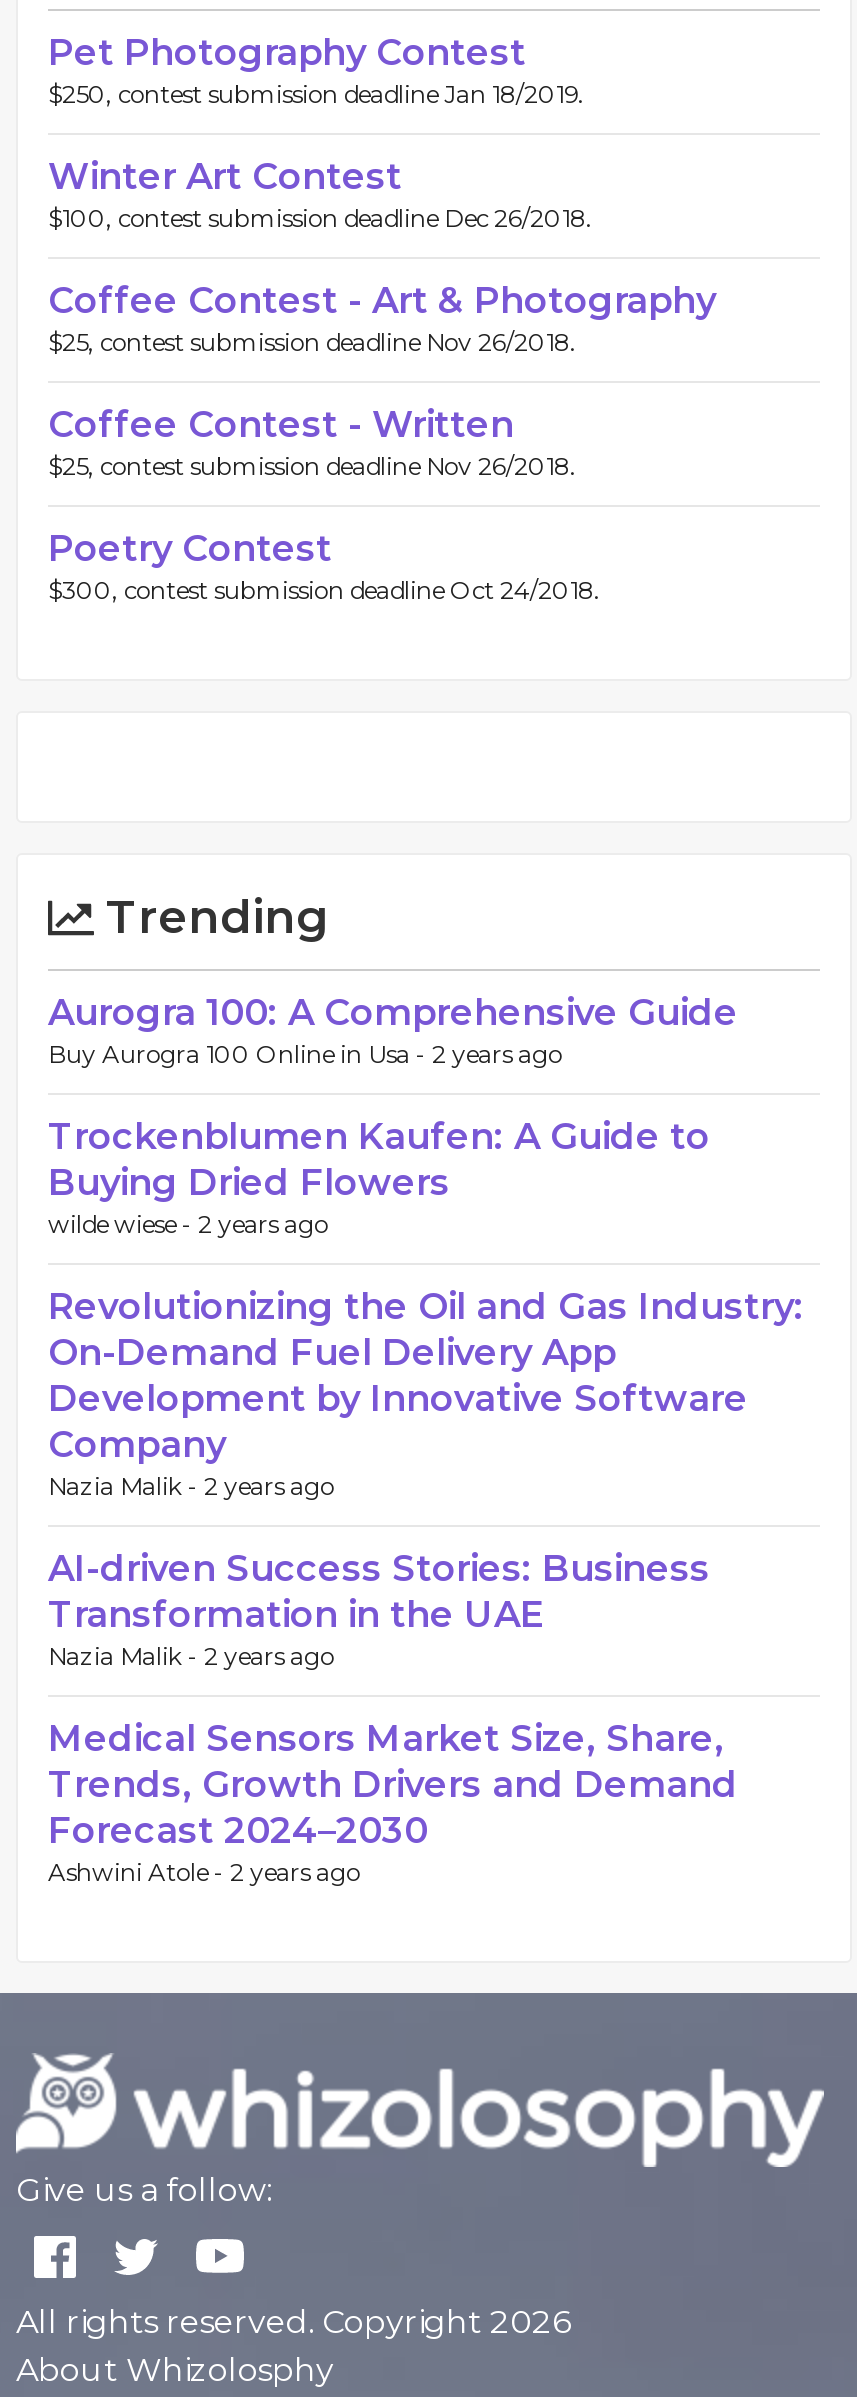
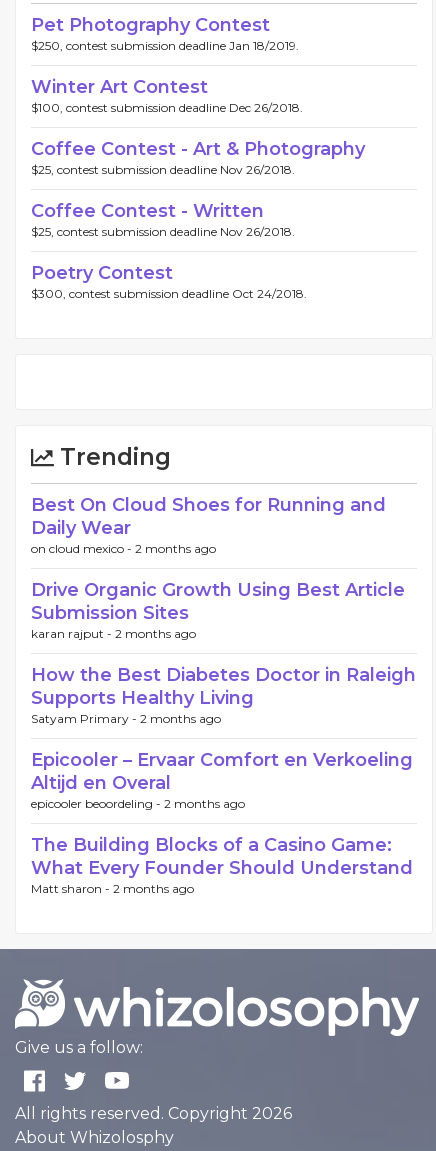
[48,991,738,1069] Aurogra 100: A Comprehensive Guide | Buy Aurogra 100 Online in Usa - 2 years ago -> [31,494,386,556] Best On Cloud Shoes for Running and | Daily Wear | on cloud mexico - 2 months ago
[48,1115,710,1239] Trockenblumen Kaufen: A Guide to | Buying Dried Flowers | wilde wiese - 2 years ago -> [31,579,405,641] Drive Organic Growth Using Best Article | Submission Sites | karan rajput - 2 months ago
[48,1285,804,1501] Revolutionizing the Oil and Gas Industry: | On-Demand Fuel Delivery App | Development by Innovative Software | Company | Nazia Malik - 2 years ago -> [31,664,416,726] How the Best Diabetes Doctor in Raleigh | Supports Healthy Living | Satyam Primary - 2 months ago
[48,1547,710,1671] AI-driven Success Stories: Business | Transformation in the UAE | Nazia Malik - 2 years ago -> [31,749,413,811] Epicooler – Ervaar Comfort en Verkoeling | Altijd en Overal | epicooler beoordeling - 2 months ago
[48,1717,738,1887] Medical Sensors Market Size, Share, | Trends, Growth Drivers and Demand | Forecast 2024–2030 | Ashwini Atole - 2 years ago -> [31,834,413,896] The Building Blocks of a Casino Game: | What Every Founder Should Understand | Matt sharon - 2 months ago

